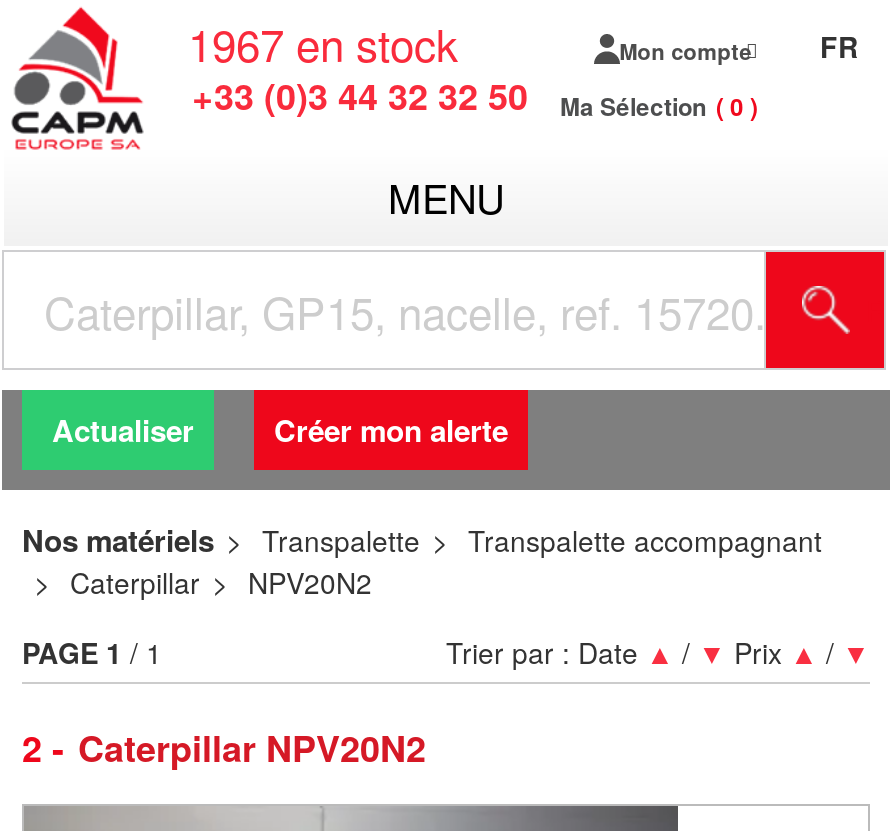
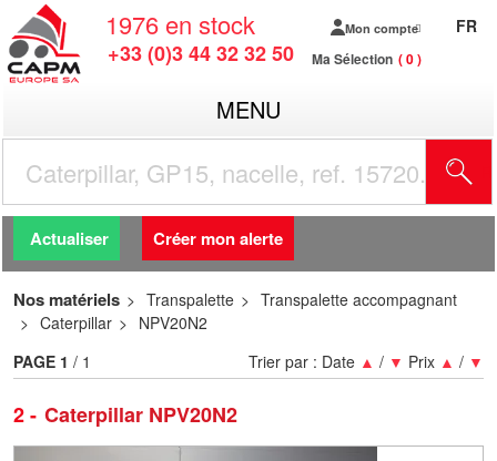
[188,12,458,74] 1967 en stock -> [105,7,255,41] 1976 en stock

